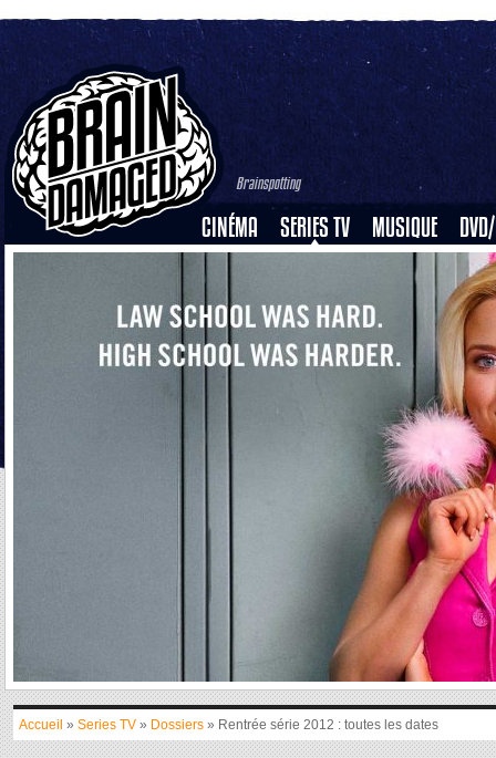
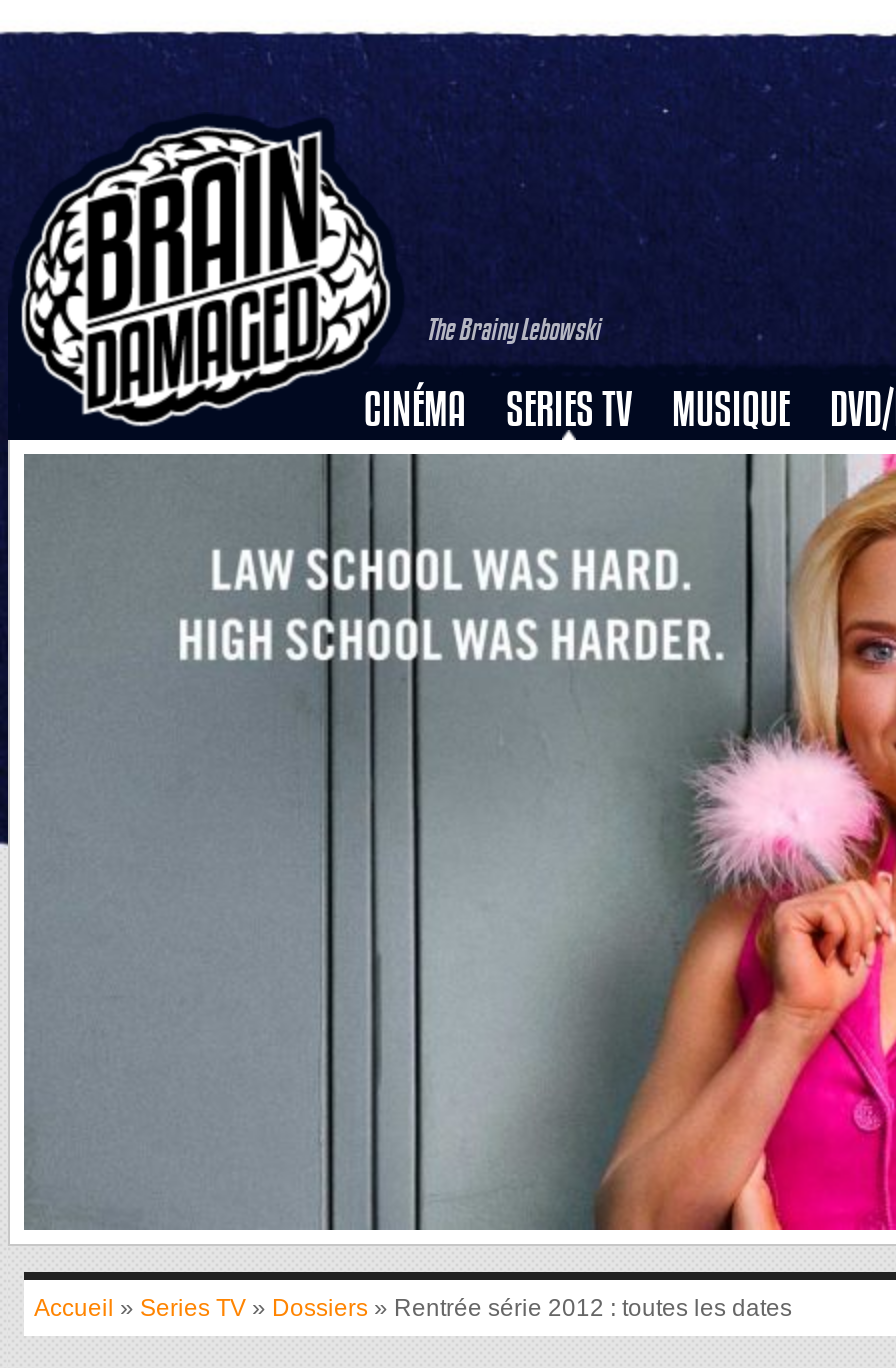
[236,174,300,193] Brainspotting -> [426,312,600,346] The Brainy Lebowski

